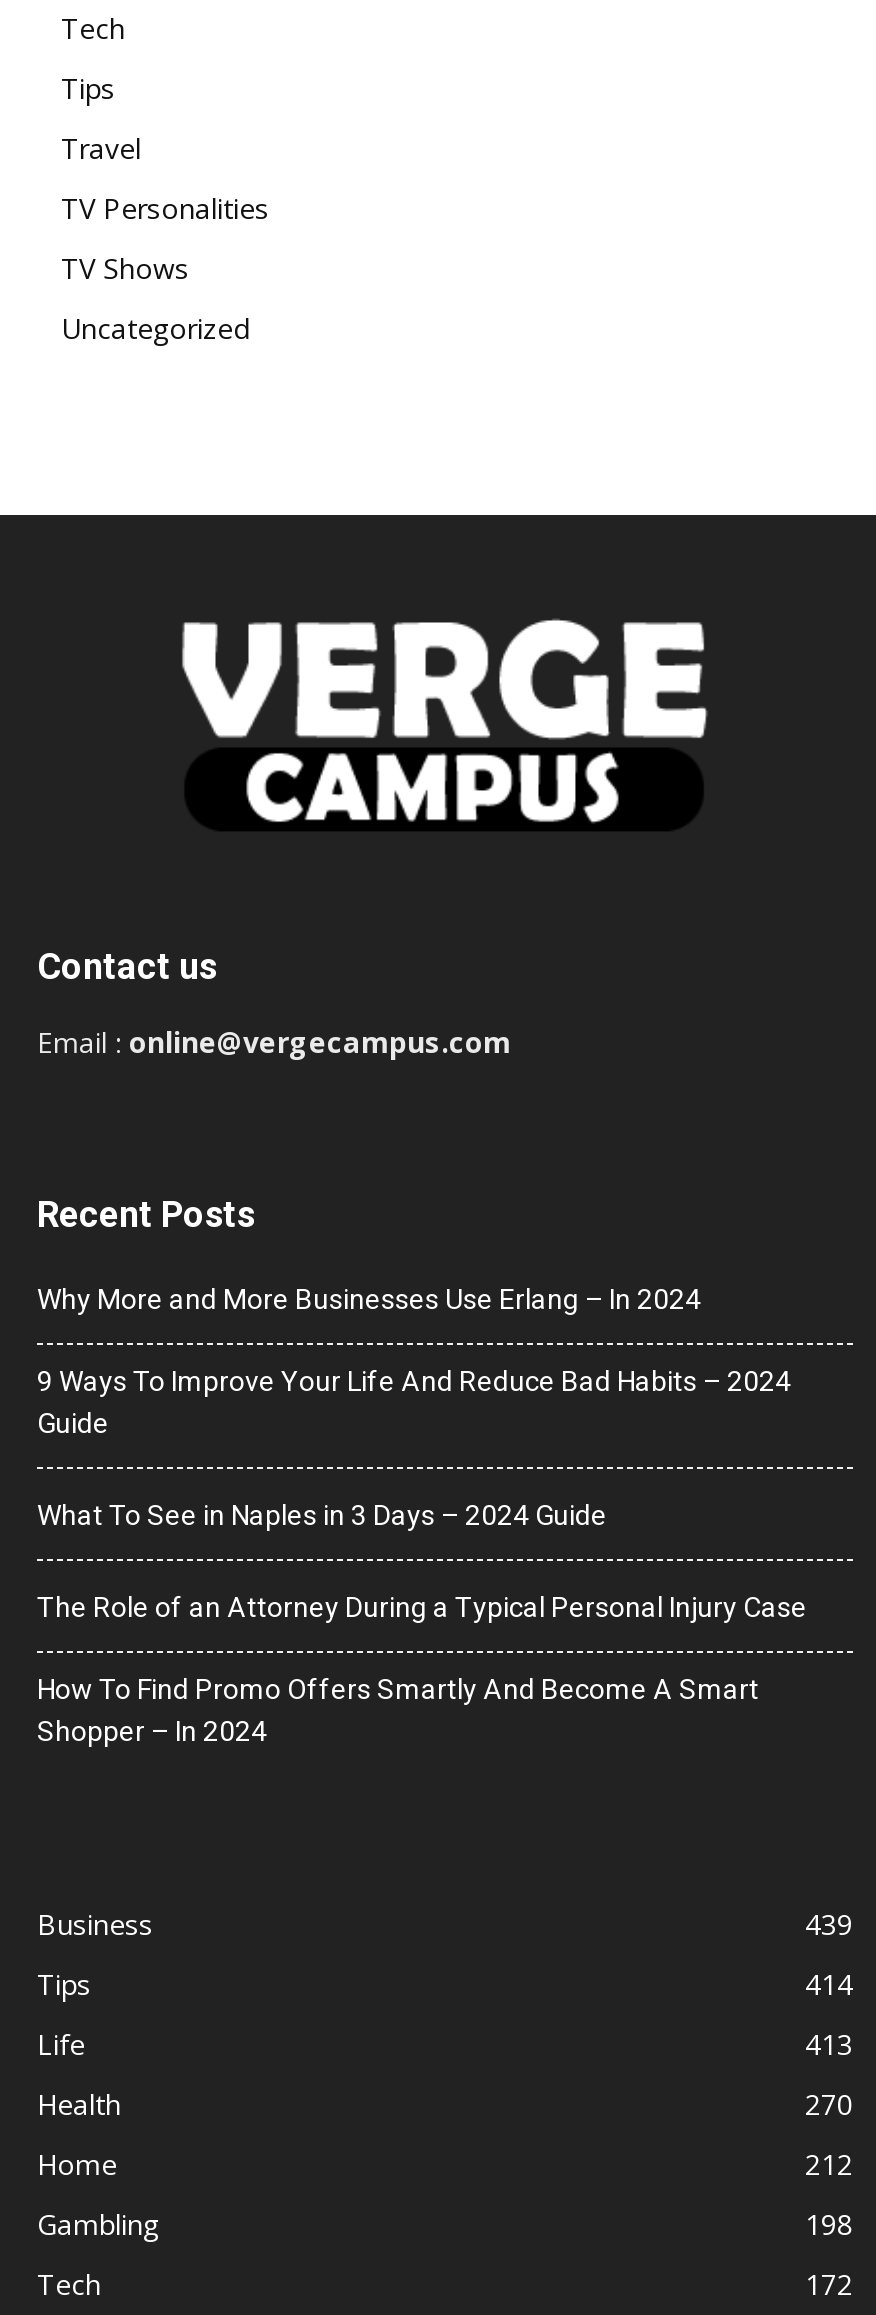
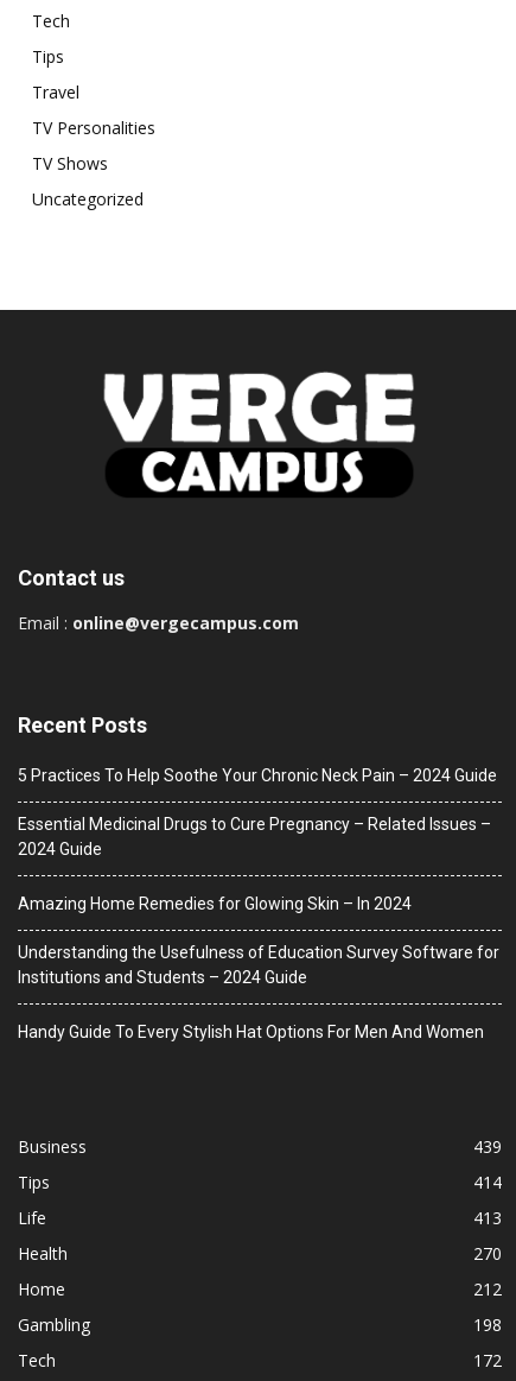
[37,1283,701,1315] Why More and More Businesses Use Erlang – In 2024 -> [18,766,497,785] 5 Practices To Help Soothe Your Chronic Neck Pain – 2024 Guide
[37,1365,791,1439] 9 Ways To Improve Your Life And Reduce Bad Habits – 2024 | Guide -> [18,814,491,858] Essential Medicinal Drugs to Cure Pregnancy – Related Issues – | 2024 Guide
[37,1499,607,1531] What To See in Naples in 3 Days – 2024 Guide -> [18,894,412,913] Amazing Home Remedies for Glowing Skin – In 2024
[37,1591,807,1623] The Role of an Attorney During a Typical Personal Injury Case -> [18,943,499,987] Understanding the Usefulness of Education Survey Software for | Institutions and Students – 2024 Guide
[37,1673,759,1747] How To Find Promo Offers Smartly And Become A Smart | Shopper – In 2024 -> [18,1022,484,1041] Handy Guide To Every Stylish Hat Options For Men And Women

